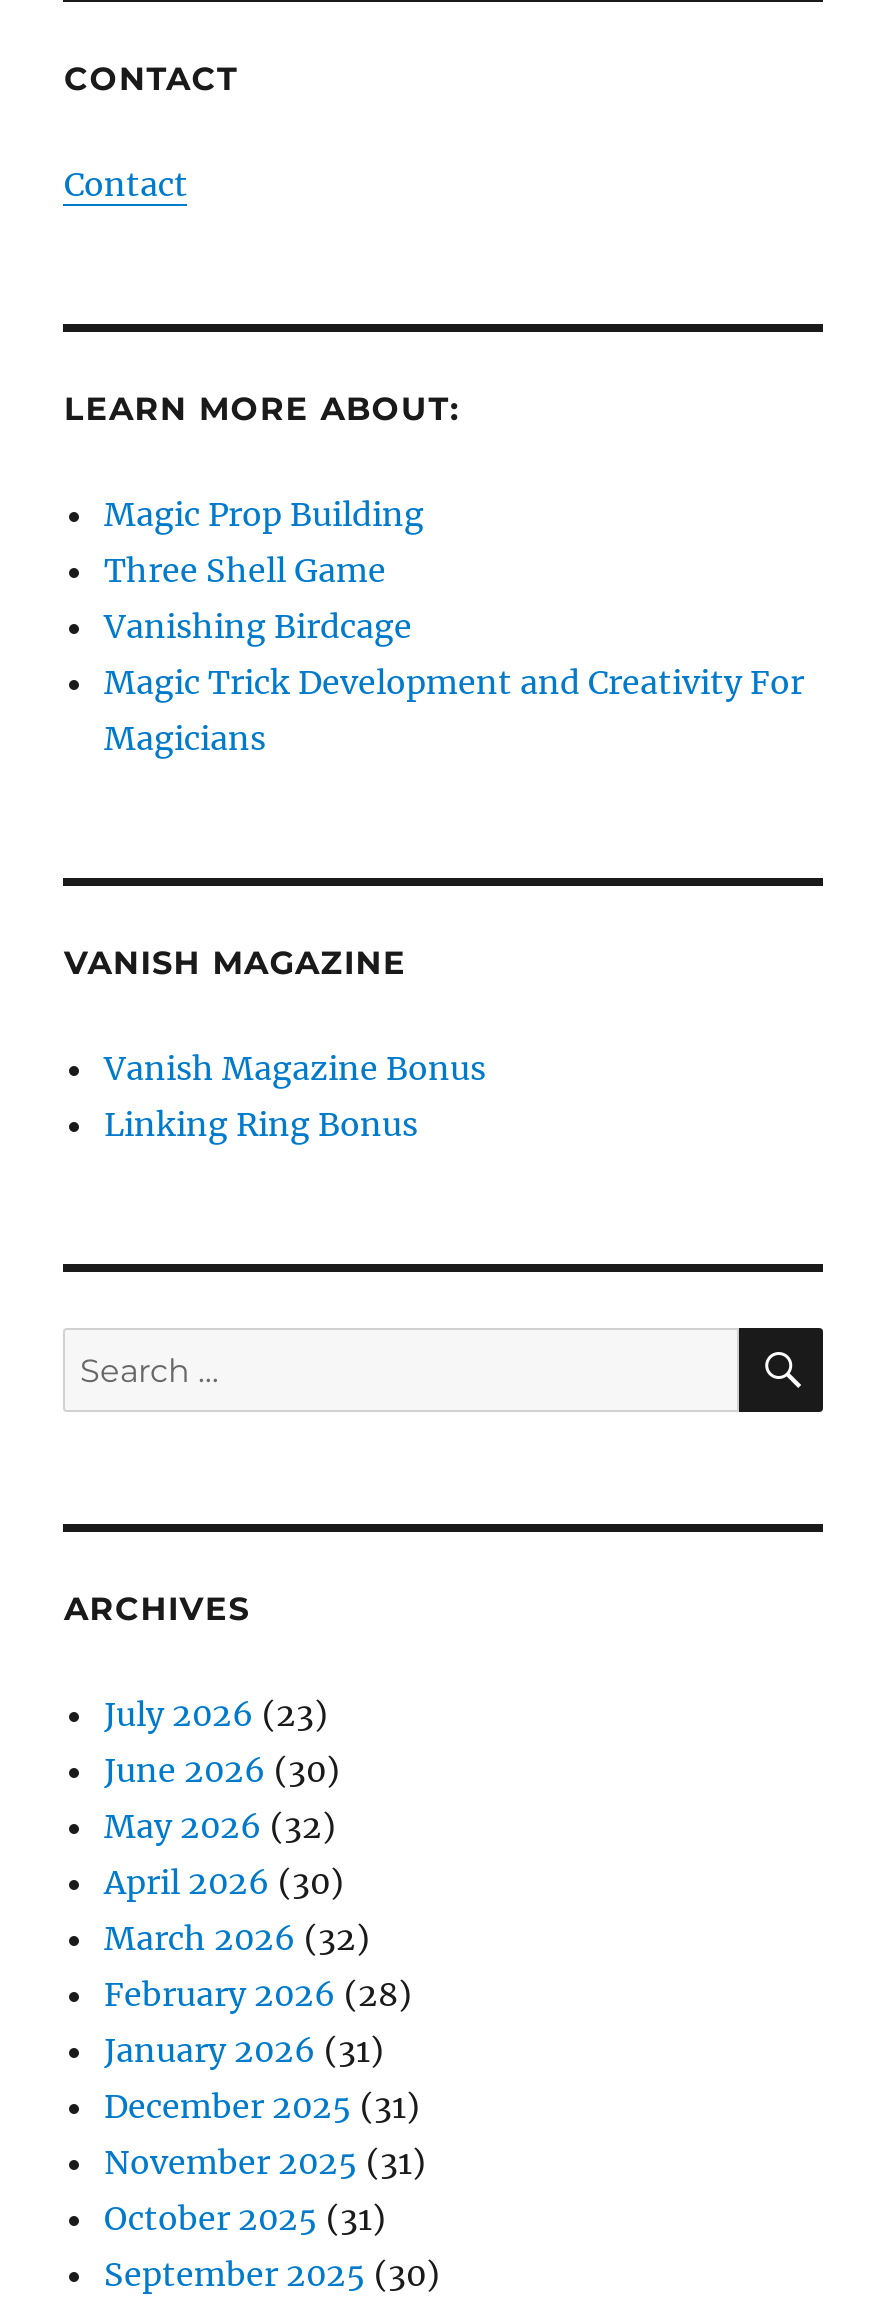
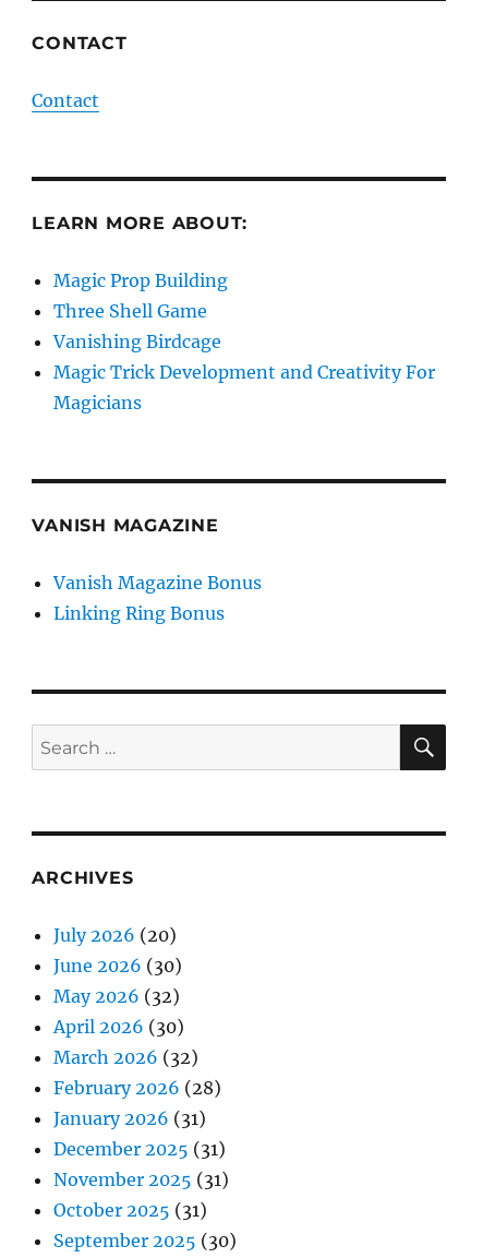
[104,1694,328,1734] July 2026 (23) -> [54,924,177,946] July 2026 (20)

